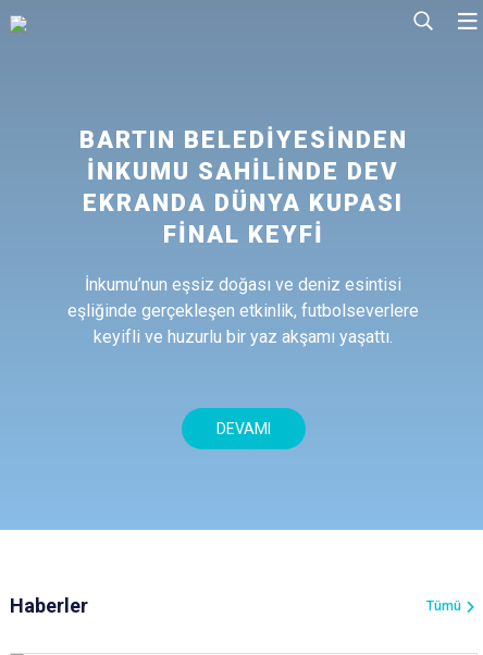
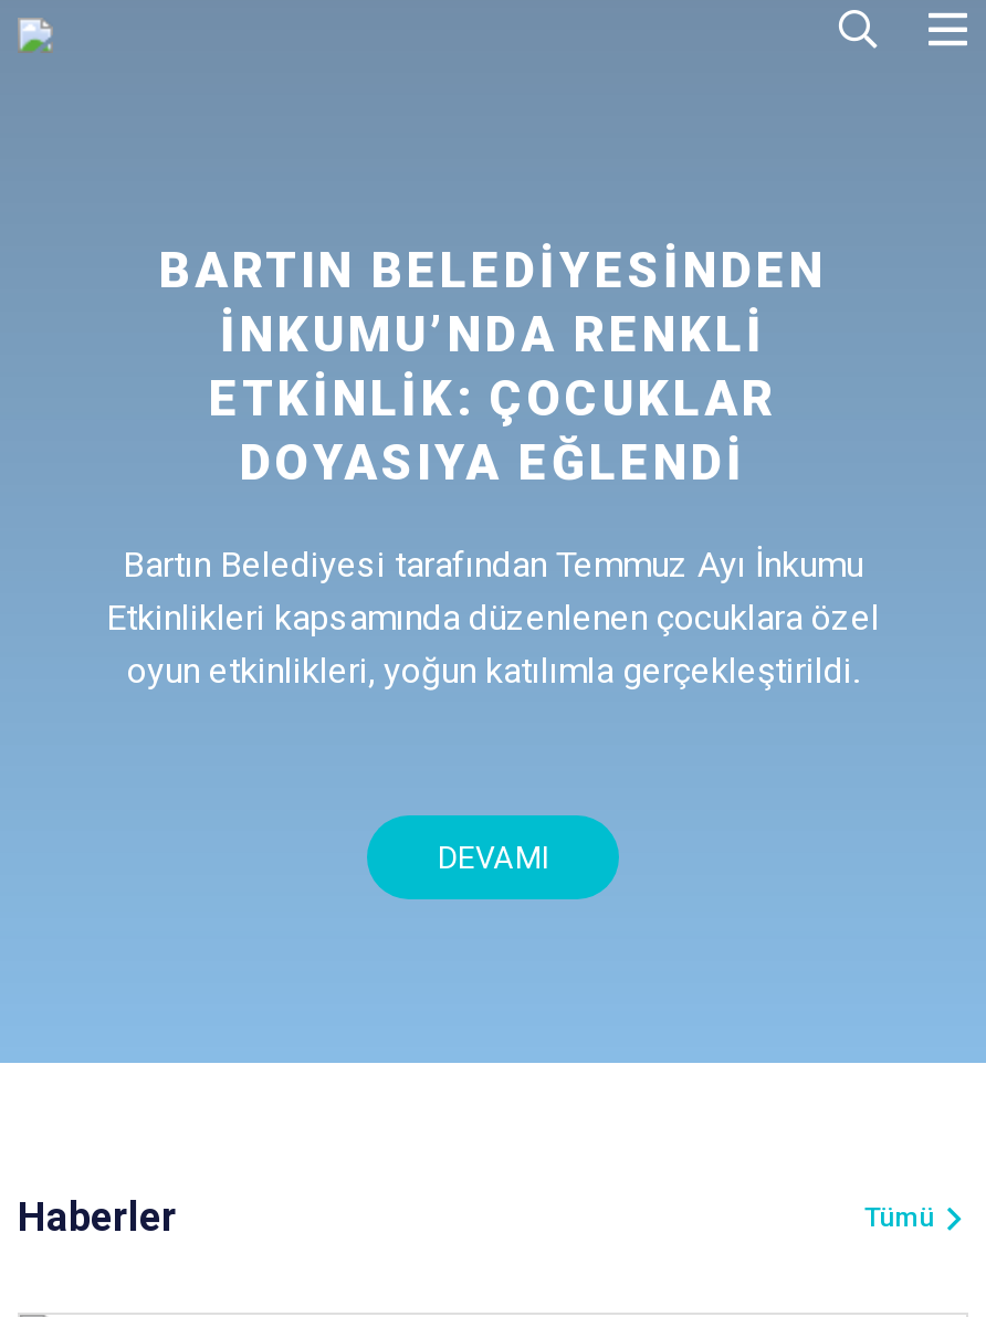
[83,158,404,248] İNKUMU SAHİLİNDE DEV | EKRANDA DÜNYA KUPASI | FİNAL KEYFİ -> [209,307,777,491] İNKUMU’NDA RENKLİ | ETKİNLİK: ÇOCUKLAR | DOYASIYA EĞLENDİ
[68,274,419,347] İnkumu’nun eşsiz doğası ve deniz esintisi | eşliğinde gerçekleşen etkinlik, futbolseverlere | keyifli ve huzurlu bir yaz akşamı yaşattı. -> [106,544,880,692] Bartın Belediyesi tarafından Temmuz Ayı İnkumu | Etkinlikleri kapsamında düzenlenen çocuklara özel | oyun etkinlikleri, yoğun katılımla gerçekleştirildi.

